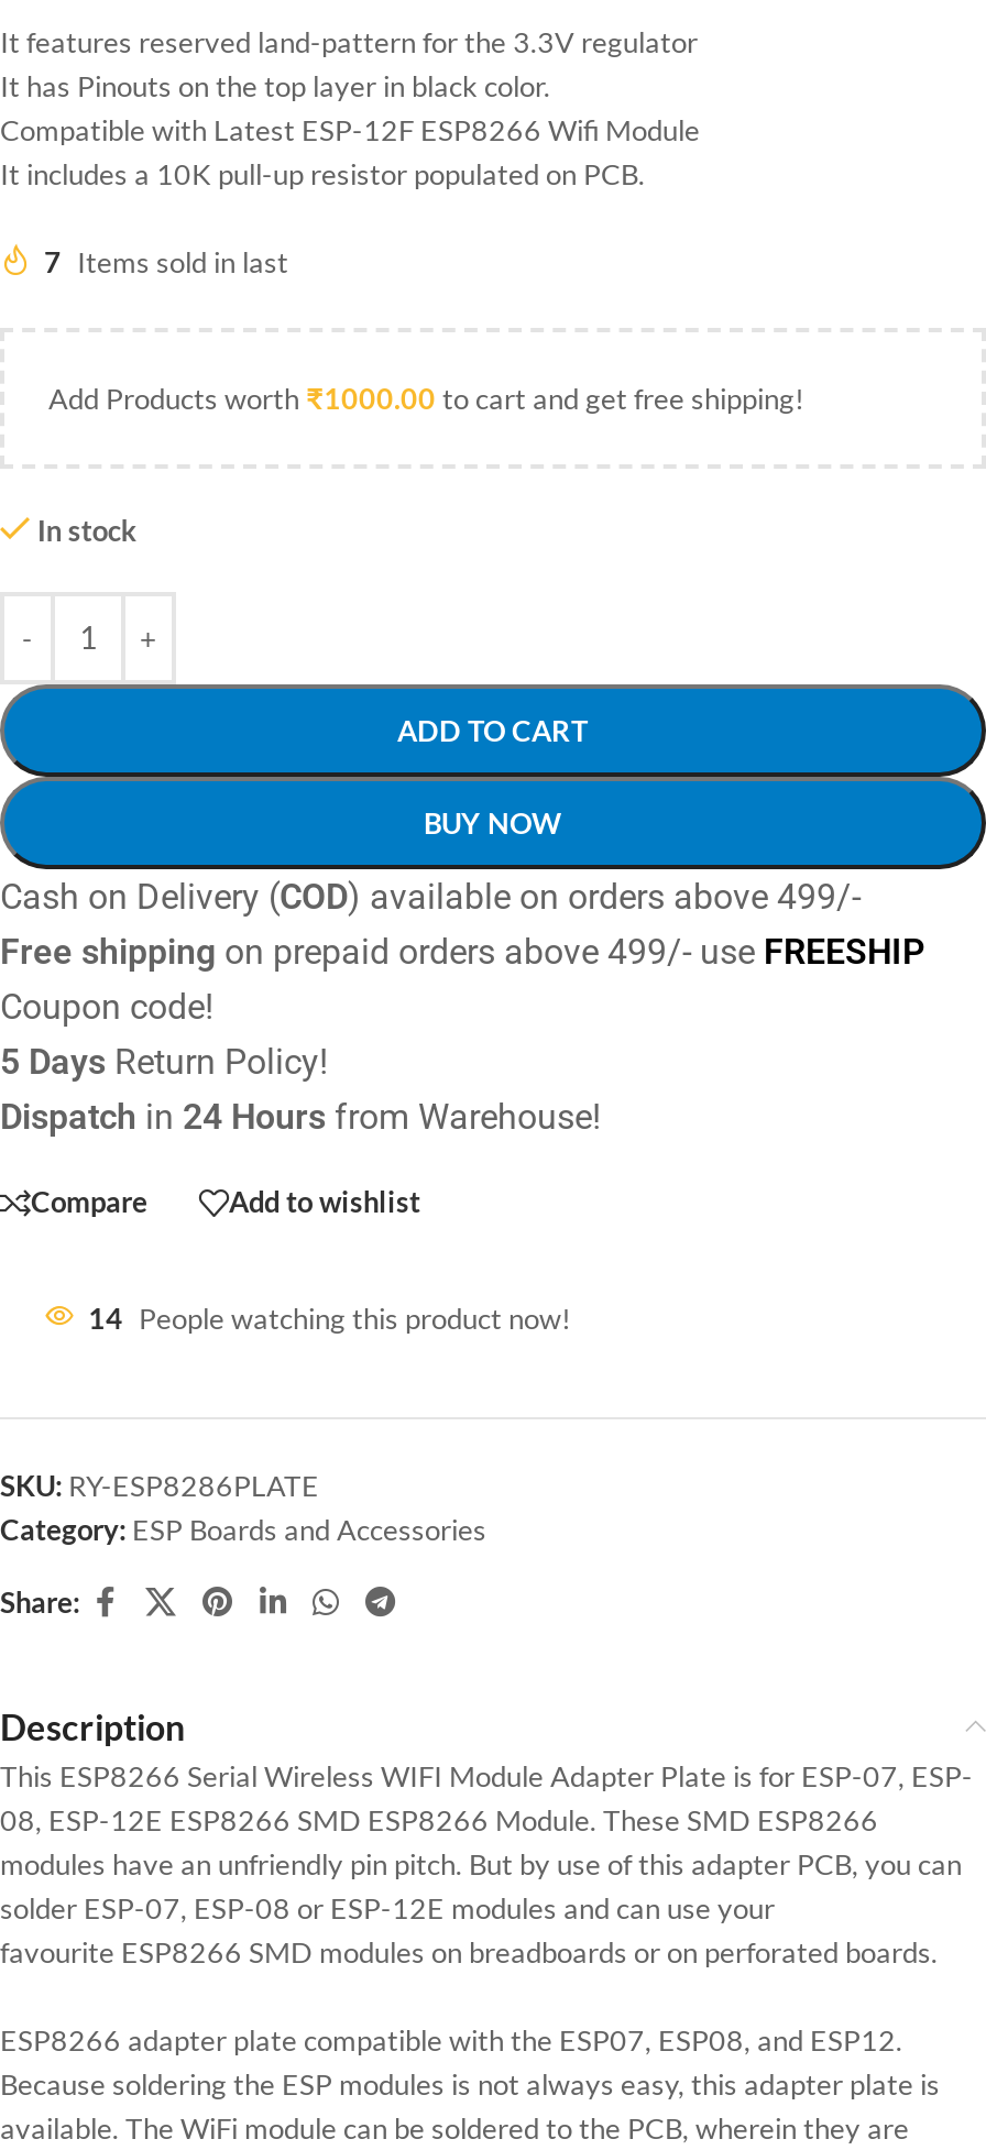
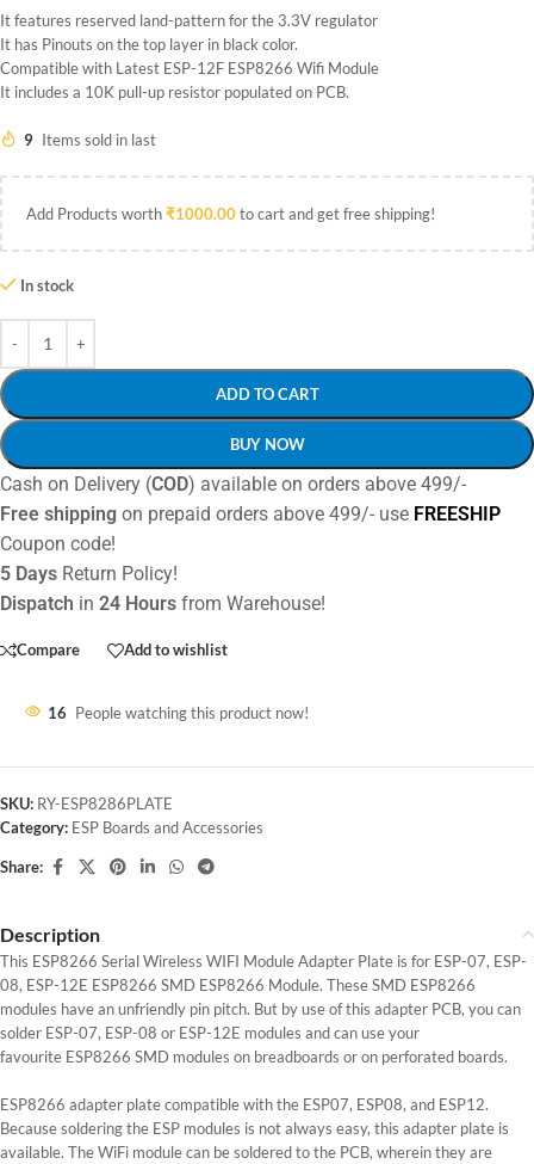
[44,244,288,279] 7 Items sold in last -> [24,130,156,149] 9 Items sold in last
[88,1300,570,1335] 14 People watching this product now! -> [48,703,309,722] 16 People watching this product now!

